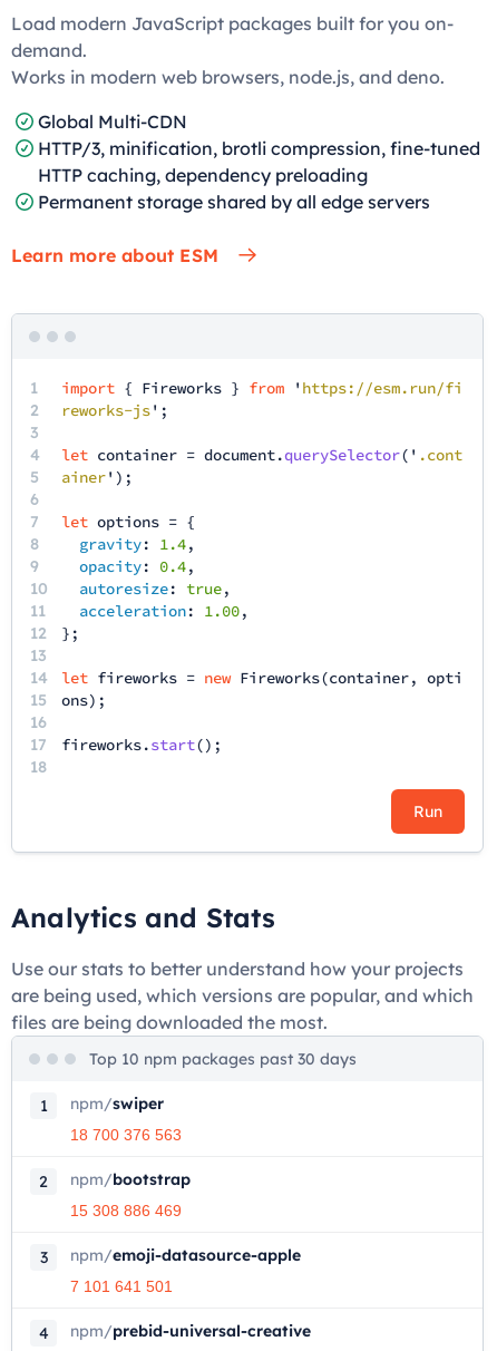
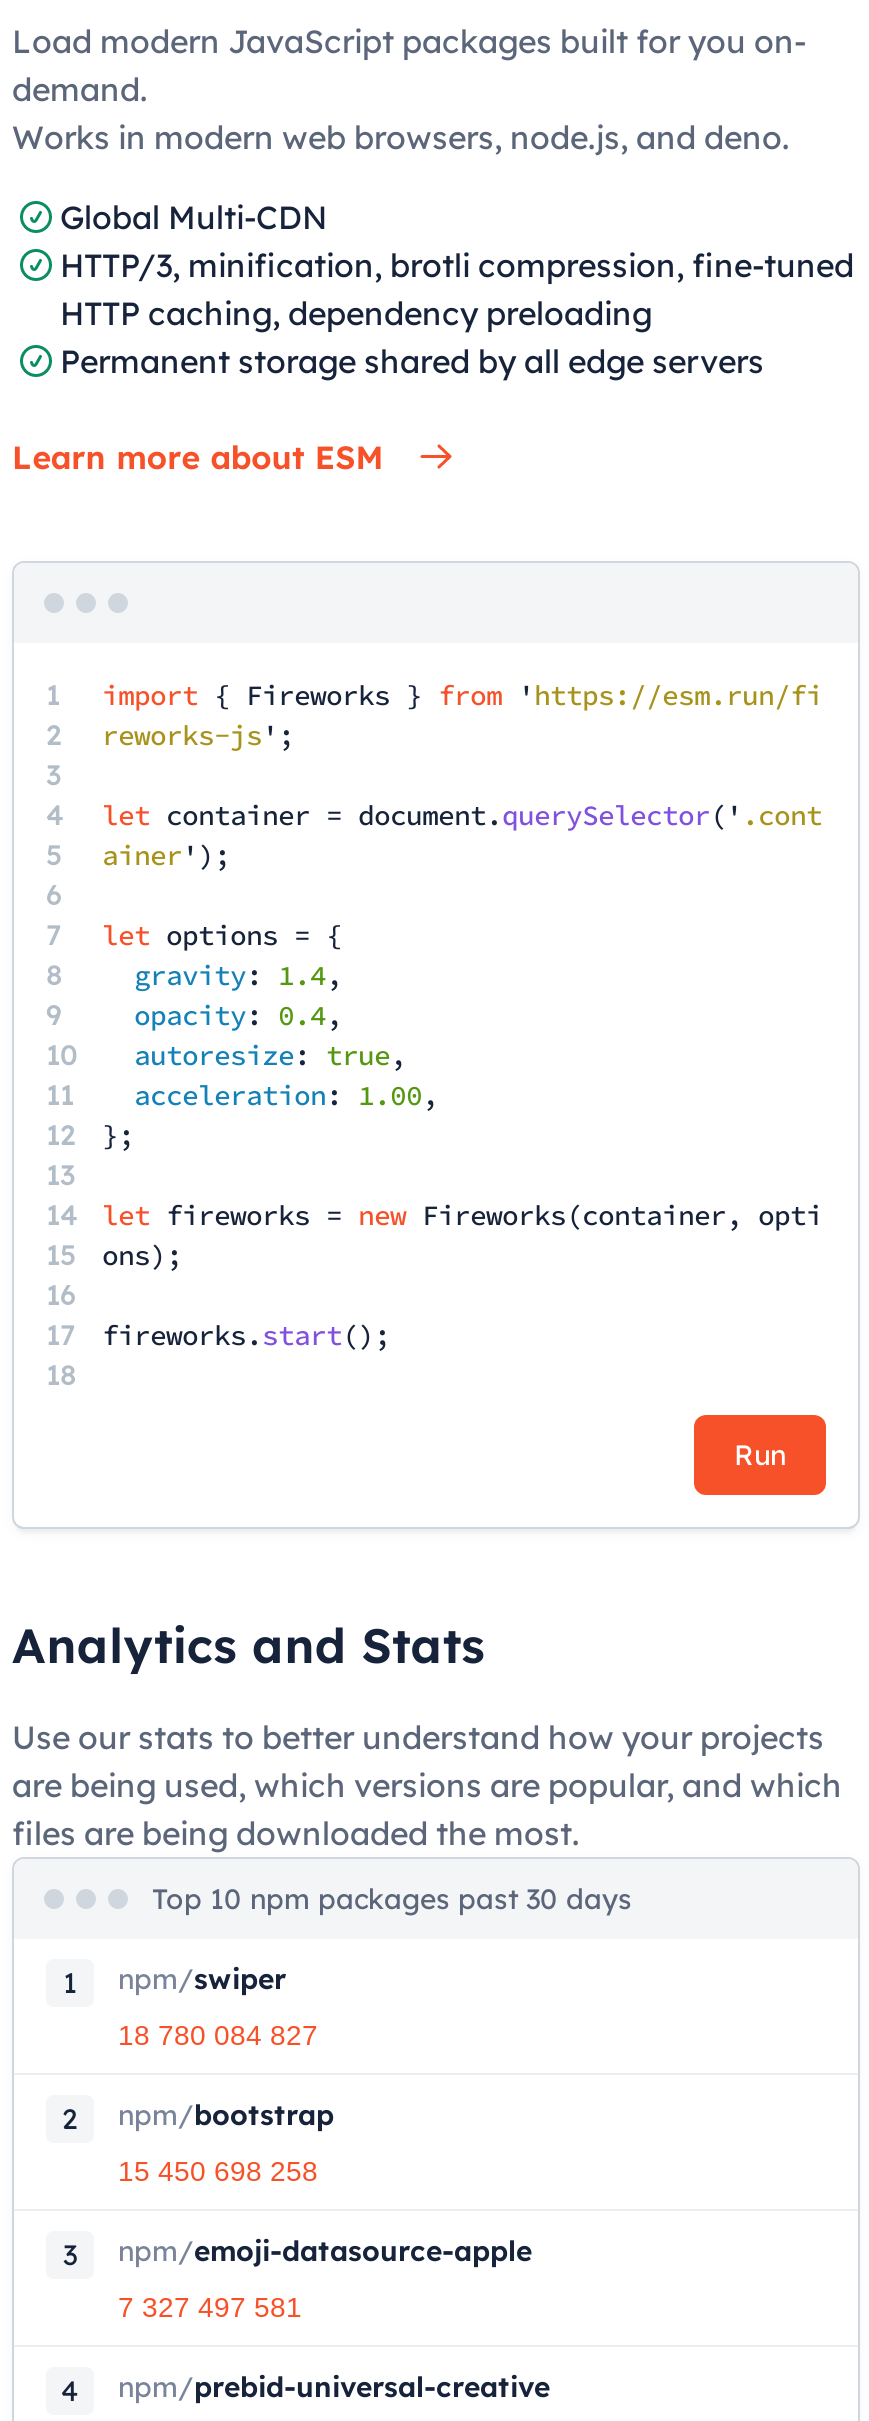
[70,1126,182,1144] 18 700 376 563 -> [118,2019,318,2051] 18 780 084 827
[70,1202,182,1219] 15 308 886 469 -> [118,2155,318,2187] 15 450 698 258
[70,1277,173,1295] 7 101 641 501 -> [118,2291,302,2323] 7 327 497 581

